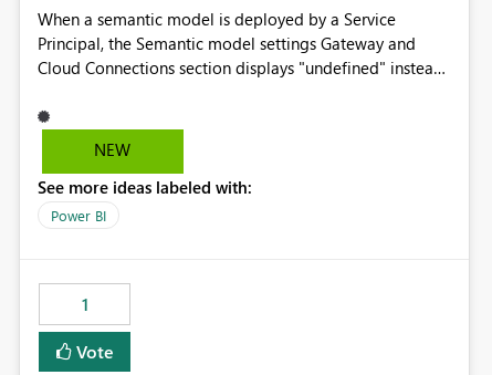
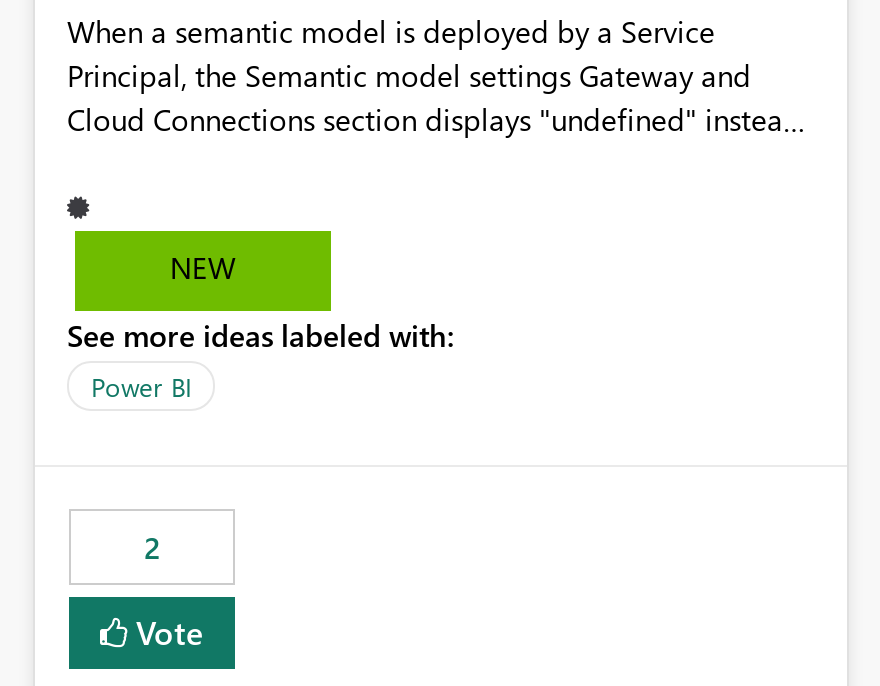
[81,294,88,316] 1 -> [144,528,160,568] 2

